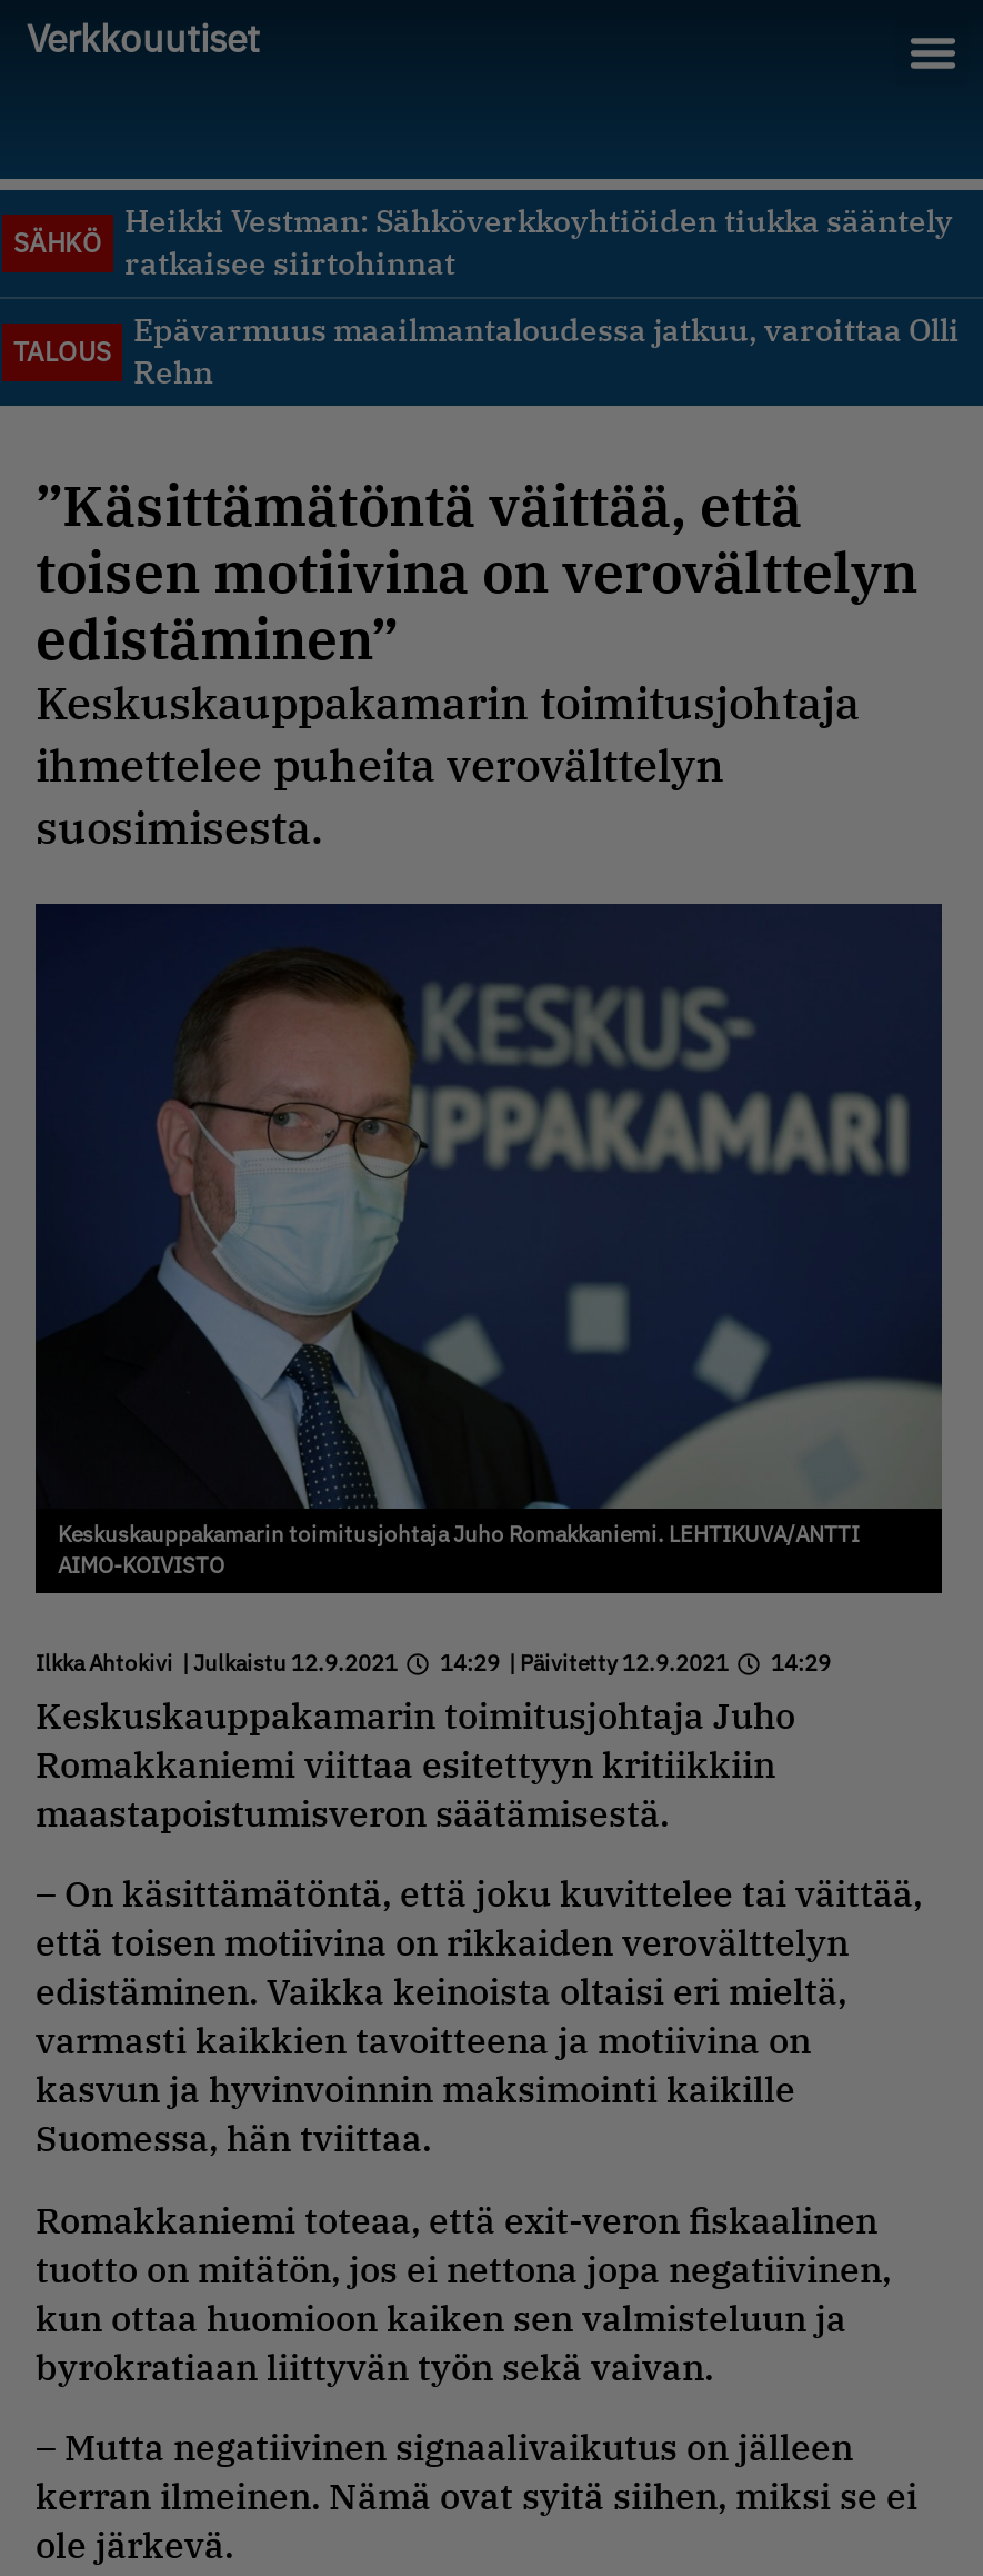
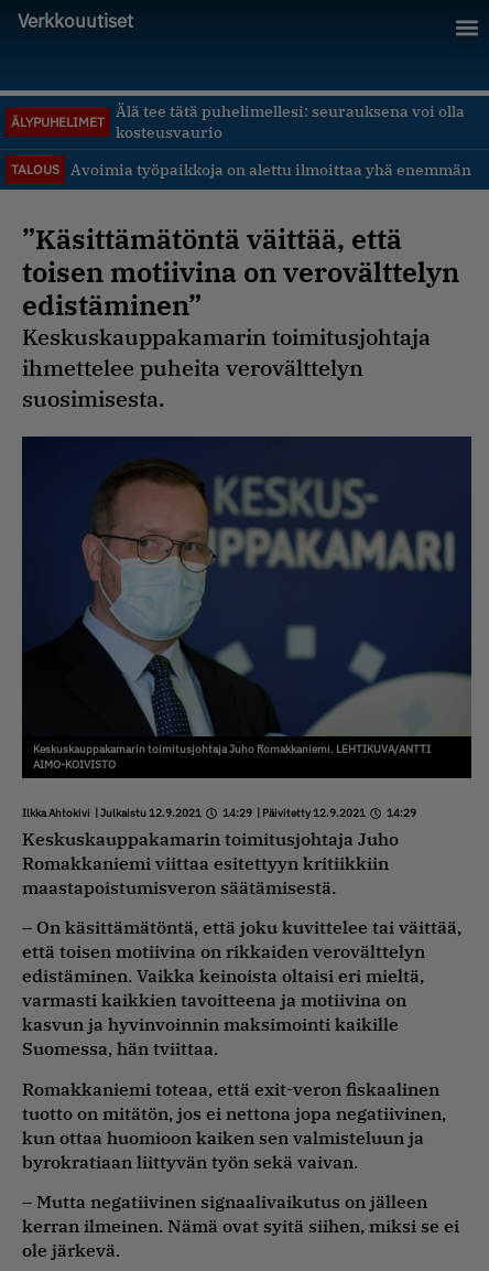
[124,201,953,284] Heikki Vestman: Sähköverkkoyhtiöiden tiukka sääntely | ratkaisee siirtohinnat -> [116,101,465,142] Älä tee tätä puhelimellesi: seurauksena voi olla | kosteusvaurio
[13,226,102,259] SÄHKÖ -> [11,114,105,130] ÄLYPUHELIMET
[133,310,960,392] Epävarmuus maailmantaloudessa jatkuu, varoittaa Olli | Rehn -> [70,159,471,179] Avoimia työpaikkoja on alettu ilmoittaa yhä enemmän

